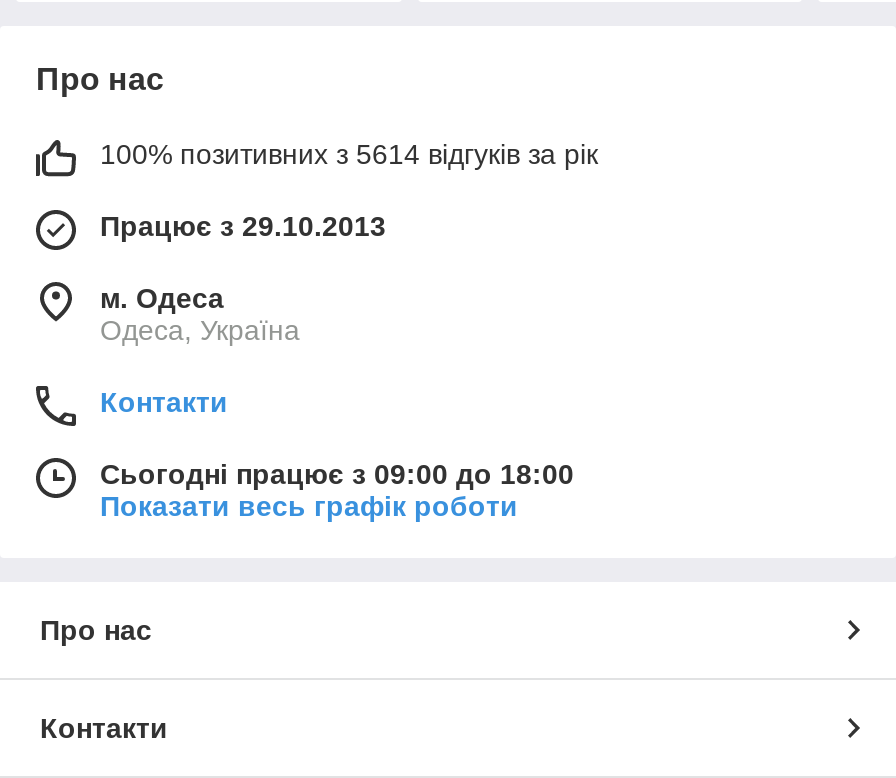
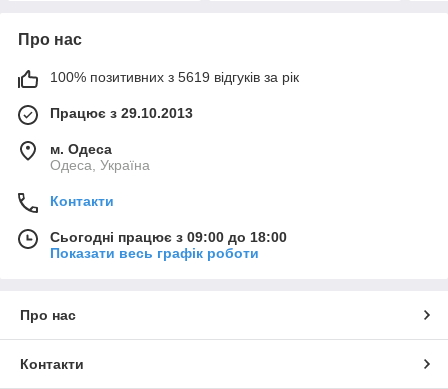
[100,138,598,170] 100% позитивних з 5614 відгуків за рік -> [50,69,299,85] 100% позитивних з 5619 відгуків за рік

